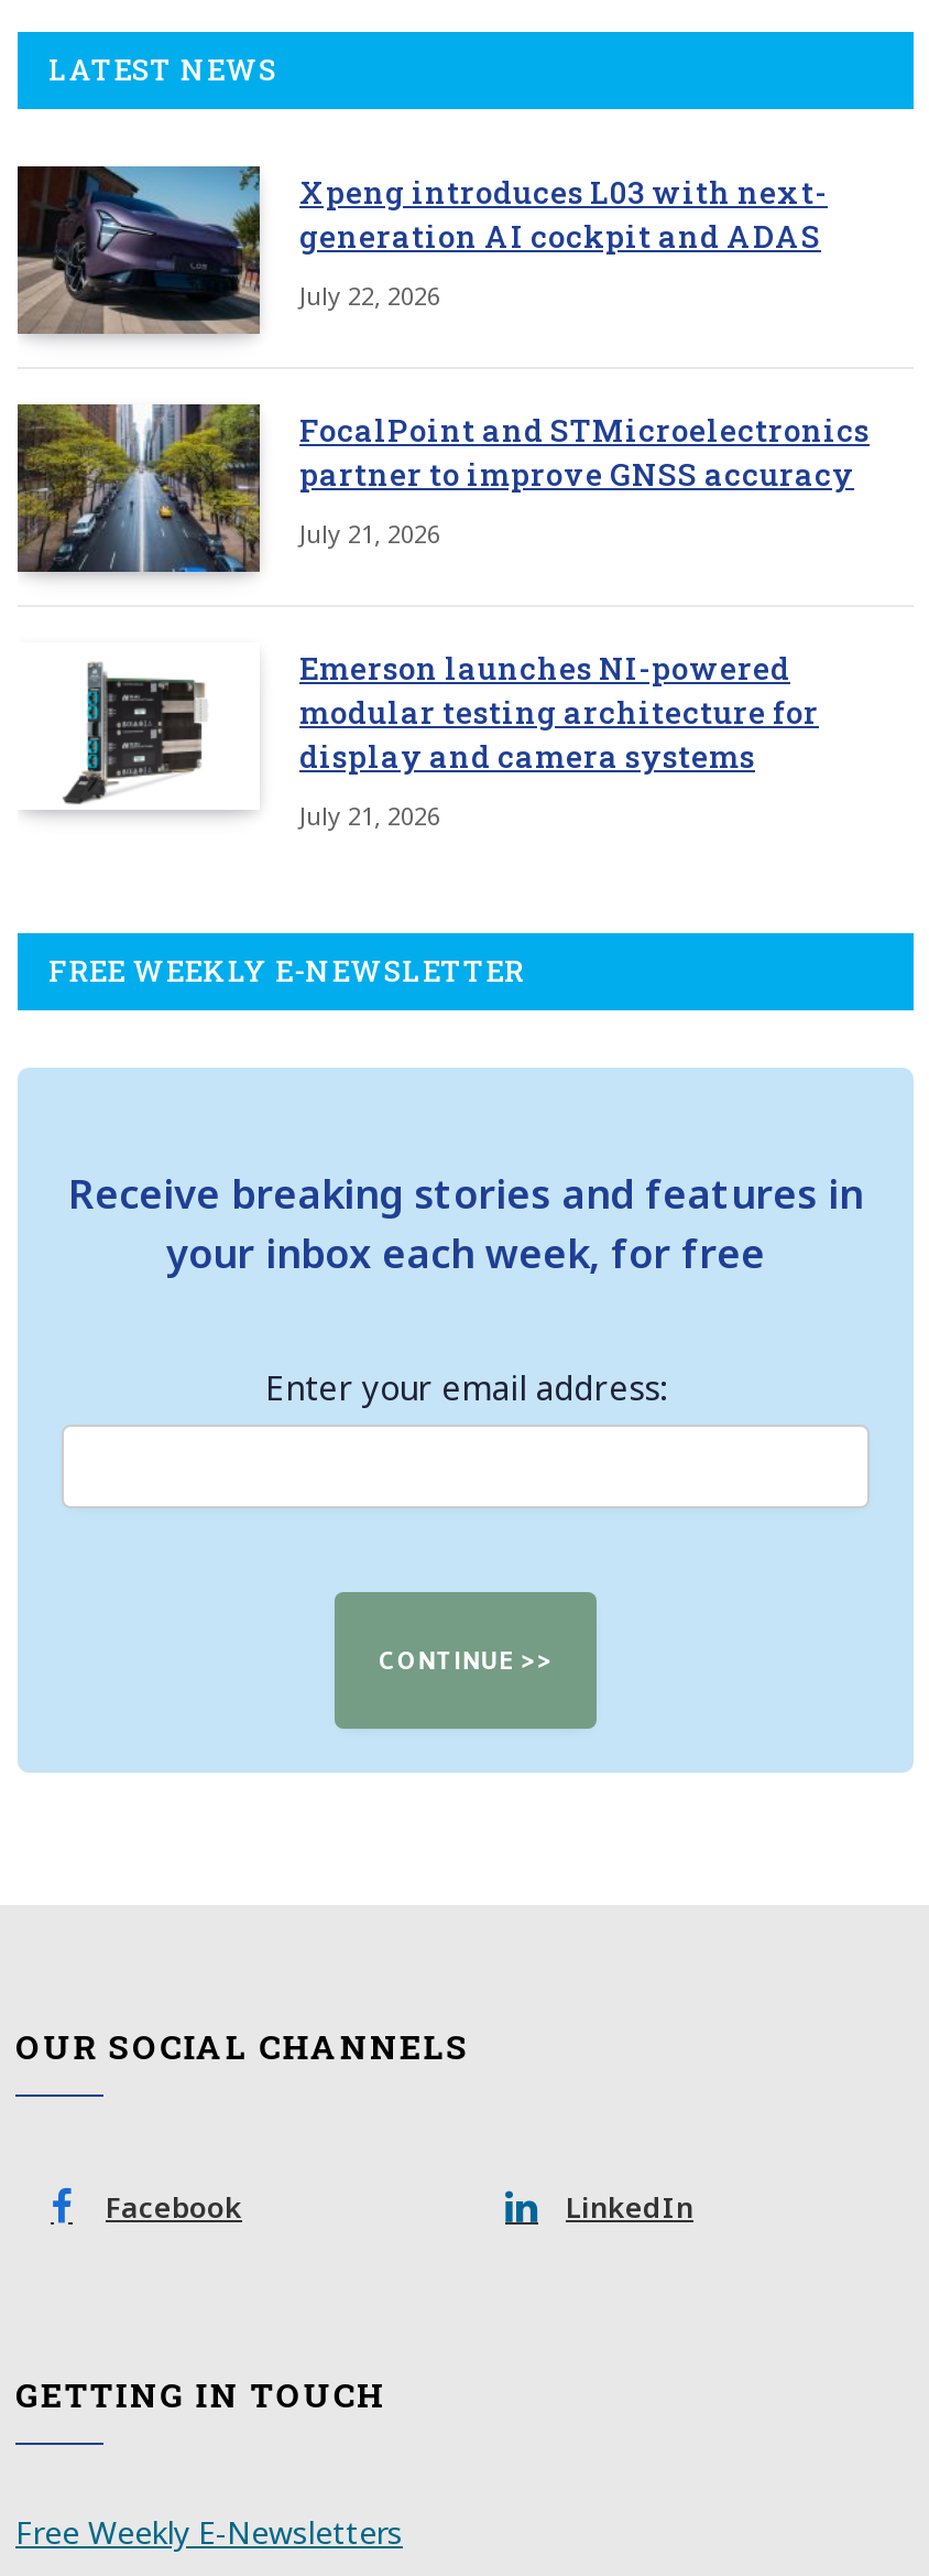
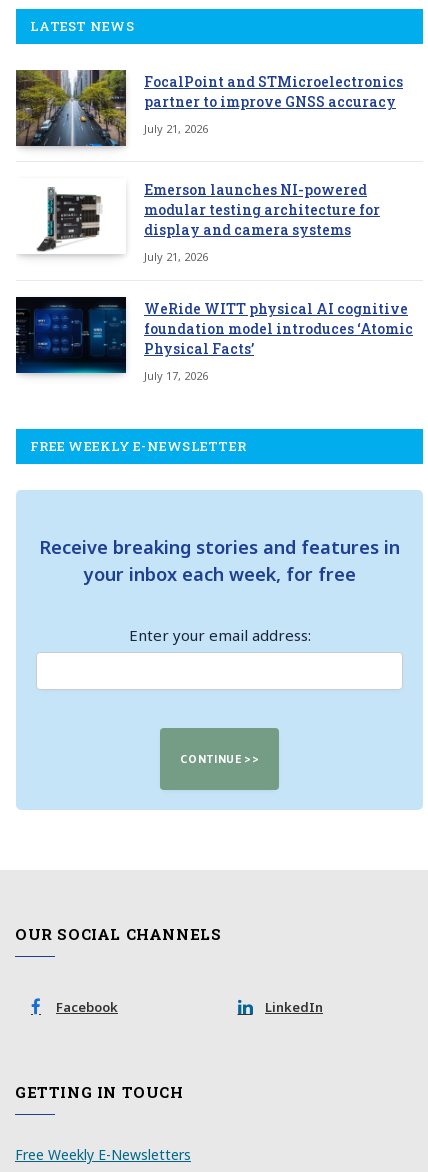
[18,164,828,336] [image] | Xpeng introduces L03 with next- | generation AI cockpit and ADAS | July 22, 2026 -> none
moved [13,400,870,831] -> [14,68,403,264]: [image] | FocalPoint and STMicroelectronics | partner to improve GNSS accuracy | July 21, 2026 | Emerson launches NI-powered | modular testing architecture for | display and camera systems | July 21, 2026
none -> [15,296,413,383] [image] | WeRide WITT physical AI cognitive | foundation model introduces ‘Atomic | Physical Facts’ | July 17, 2026

